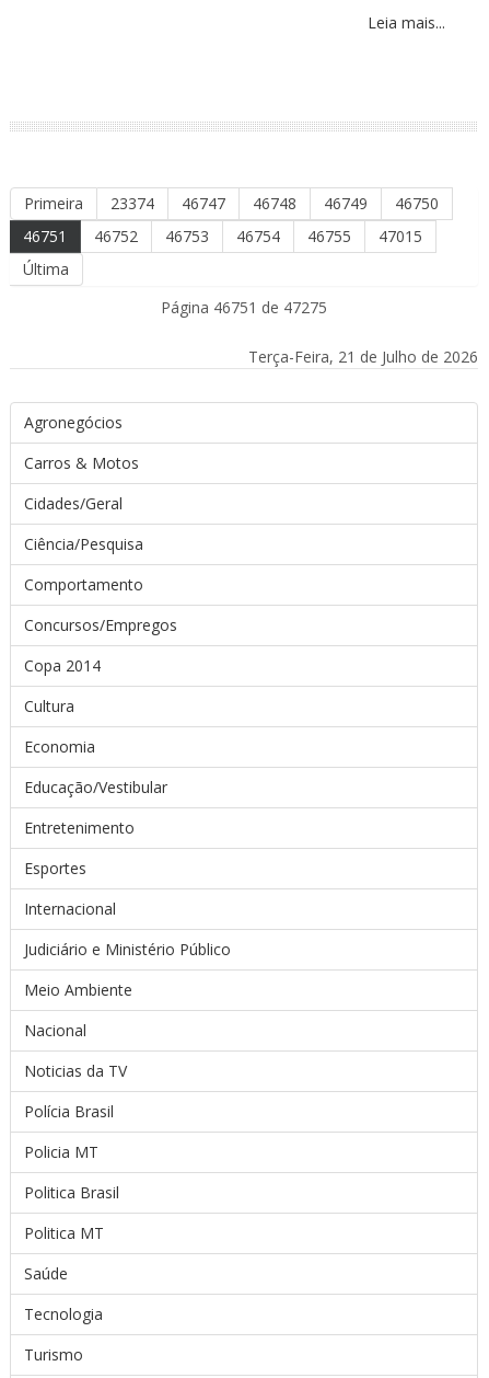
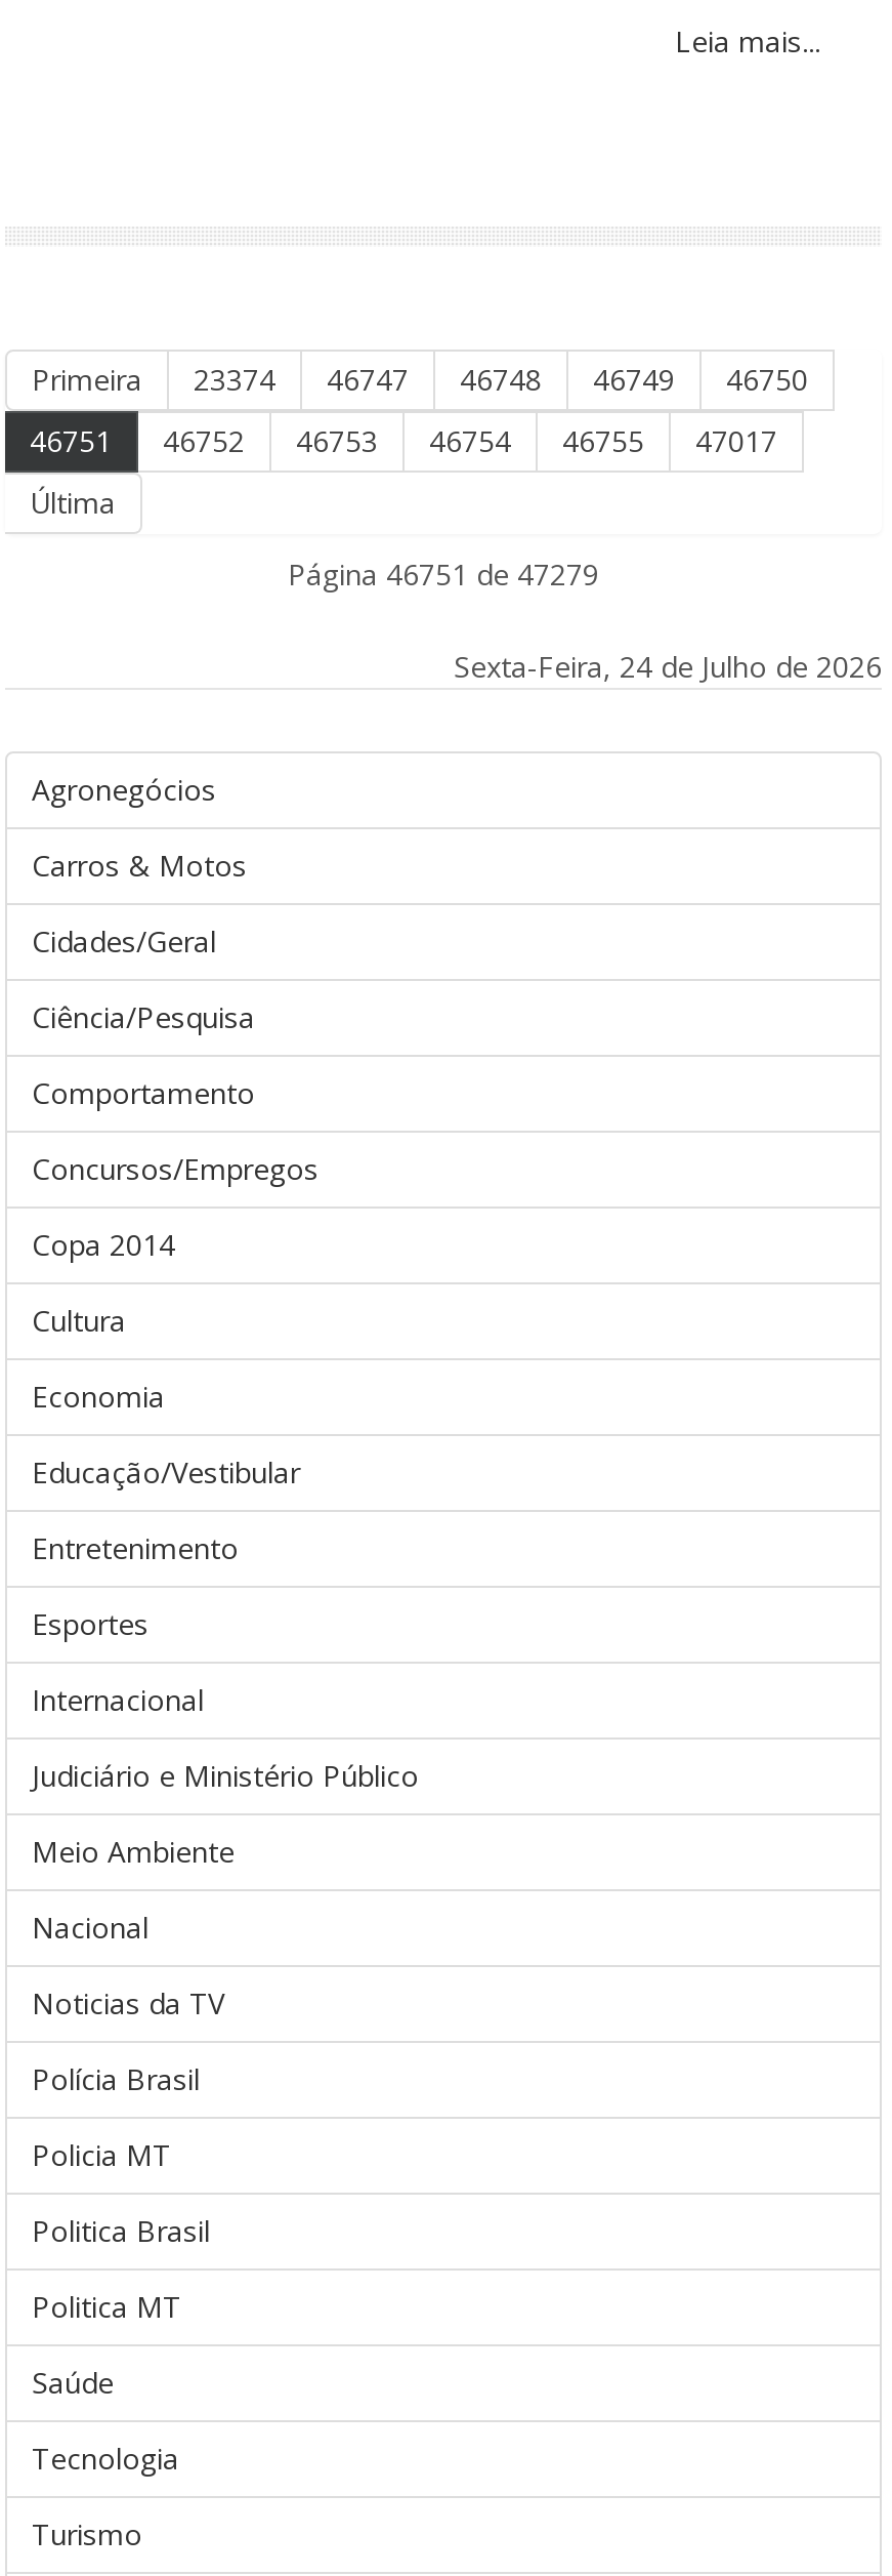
[23,226,422,246] 46751 46752 46753 46754 46755 47015 -> [30,421,777,460] 46751 46752 46753 46754 46755 47017
[161,297,327,318] Página 46751 de 47275 -> [288,555,599,594] Página 46751 de 47279
[248,346,478,367] Terça-Feira, 21 de Julho de 2026 -> [454,647,882,686] Sexta-Feira, 24 de Julho de 2026

